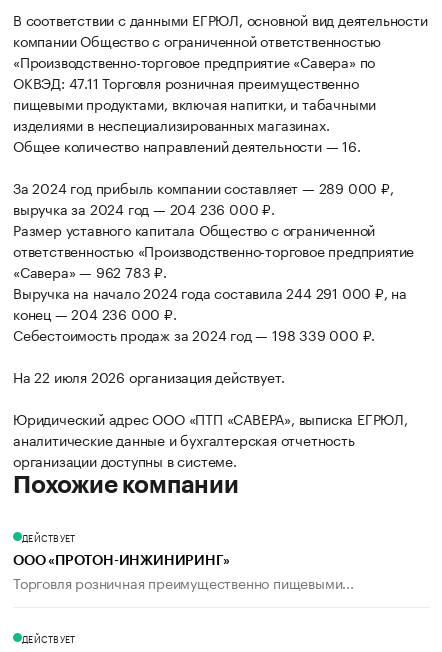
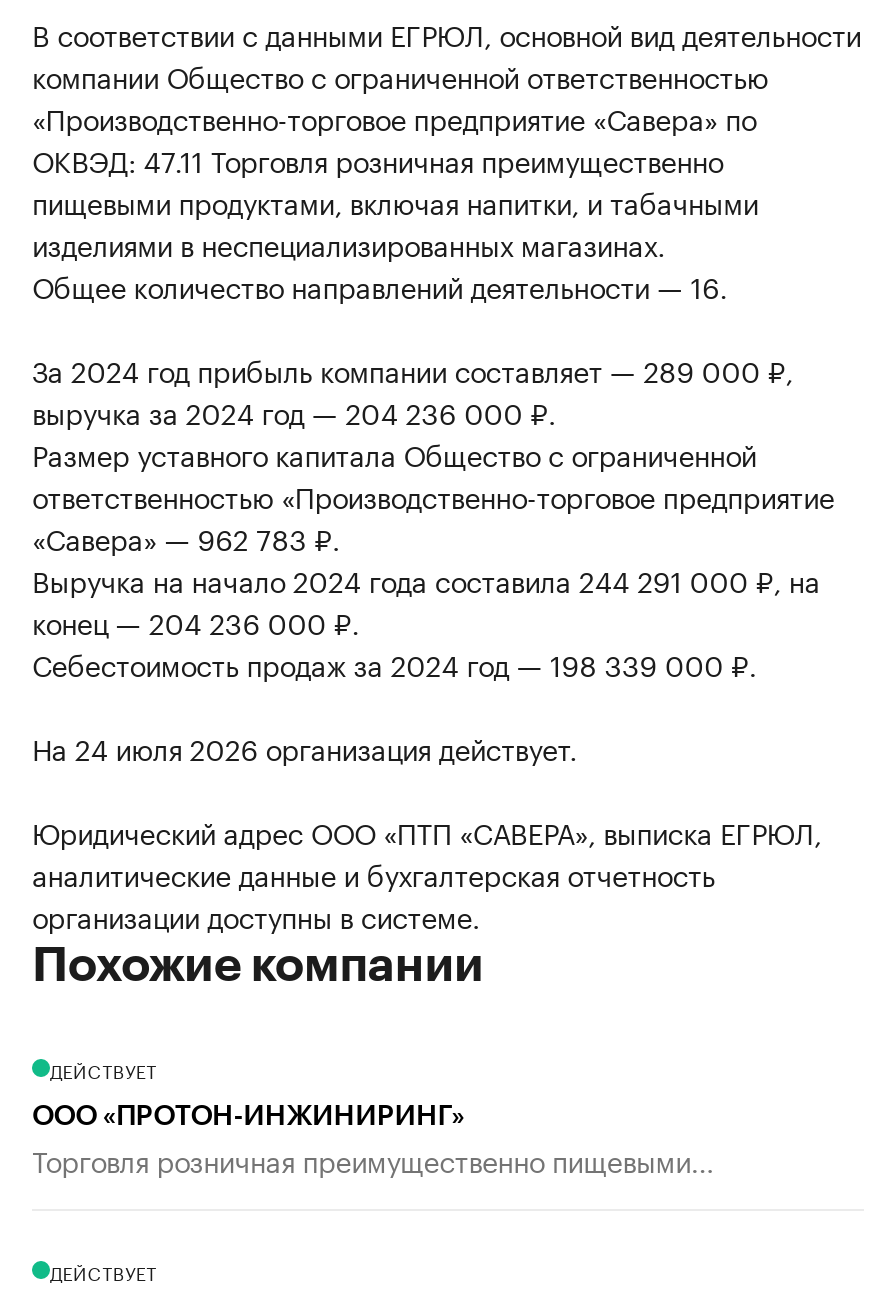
[13,365,284,387] На 22 июля 2026 организация действует. -> [32,726,577,770] На 24 июля 2026 организация действует.

